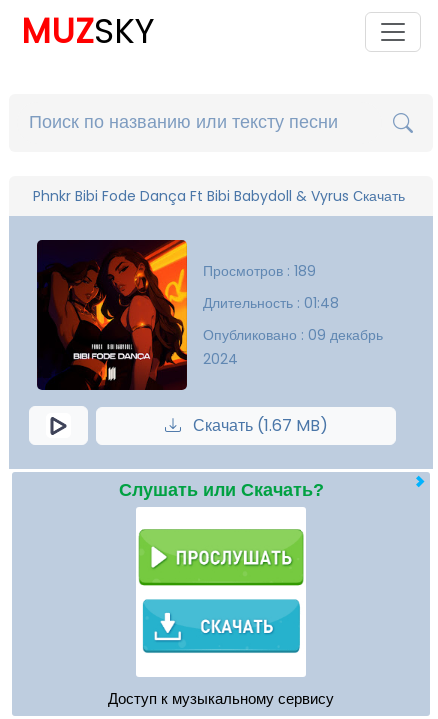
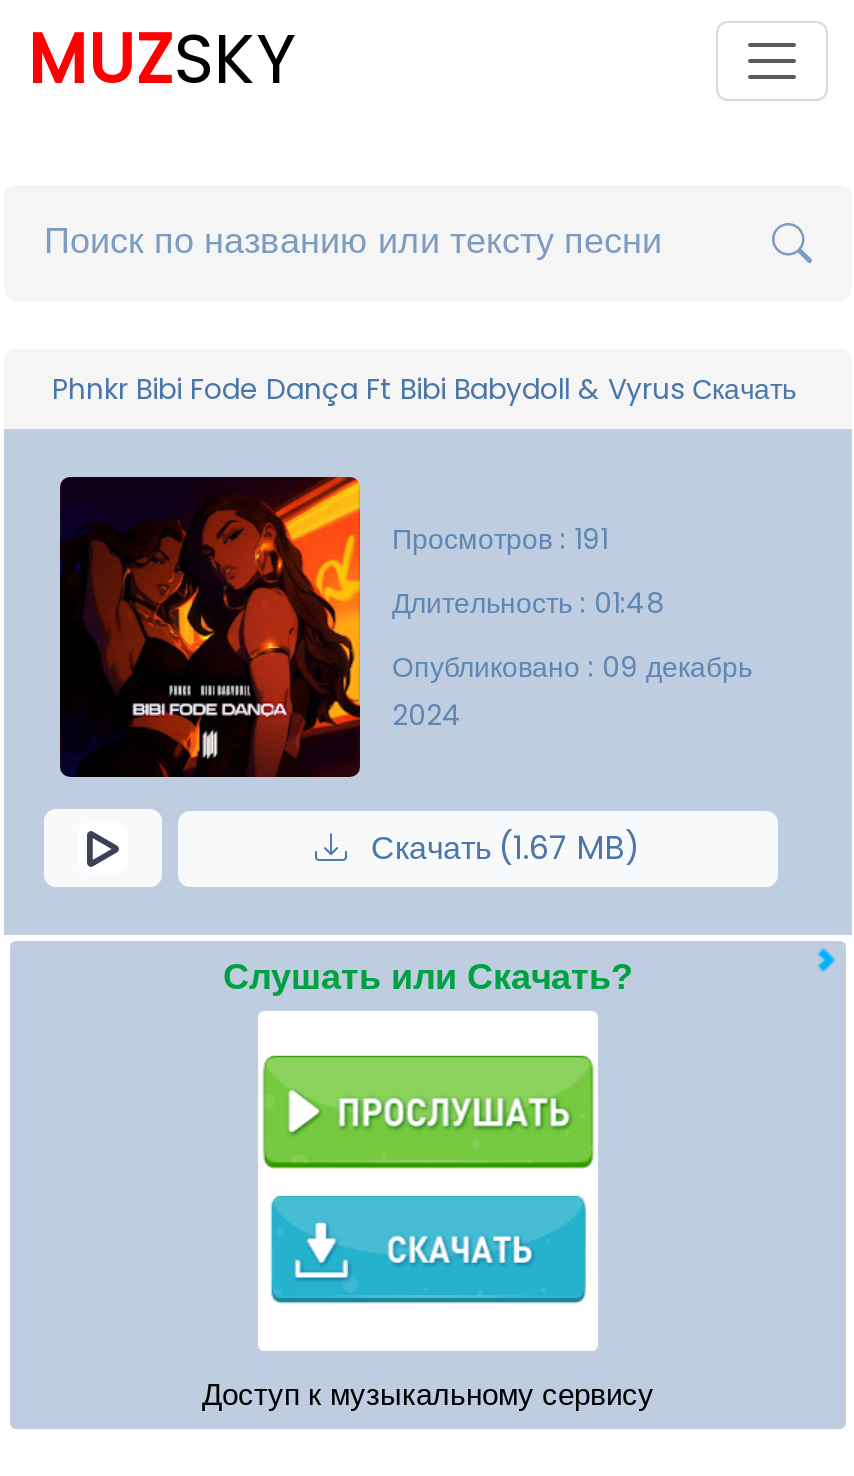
[203,261,316,281] Просмотров : 189 -> [392,519,608,559] Просмотров : 191

